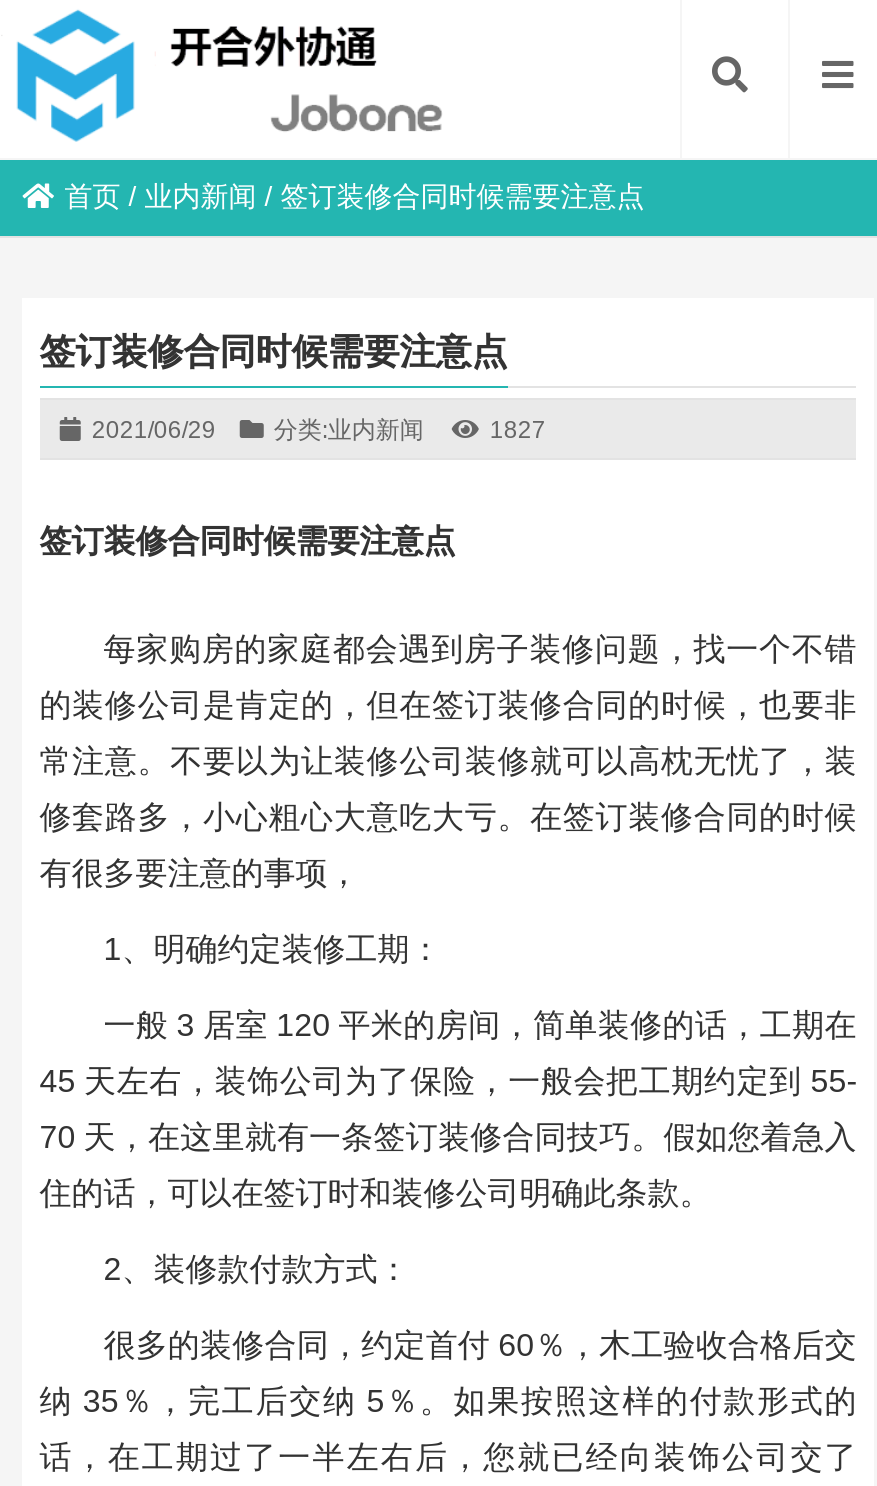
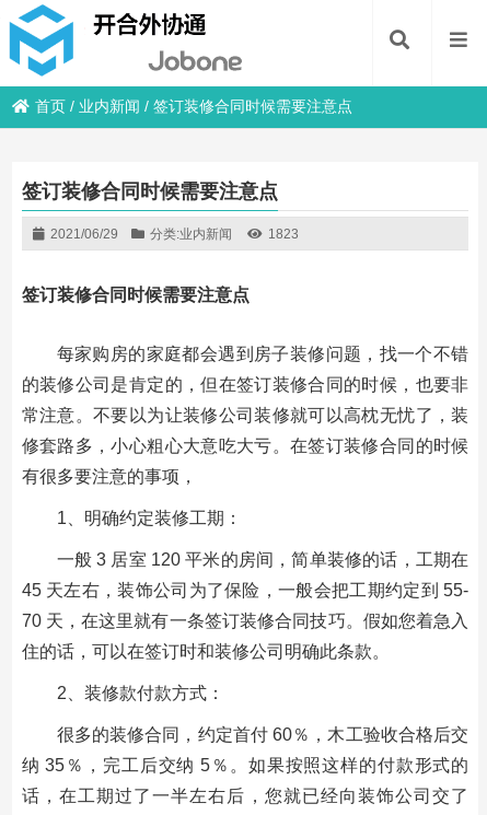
[490,416,546,444] 1827 -> [268,226,299,242] 1823

